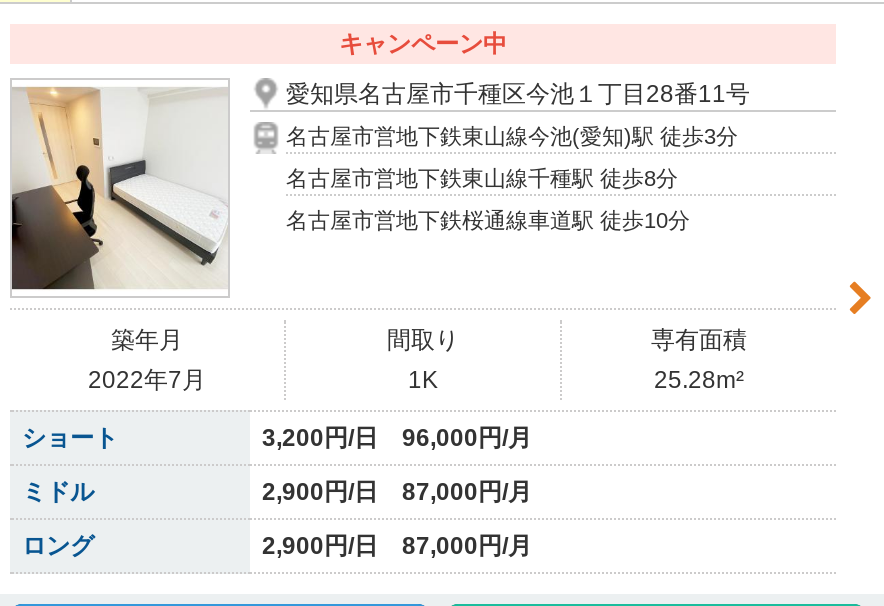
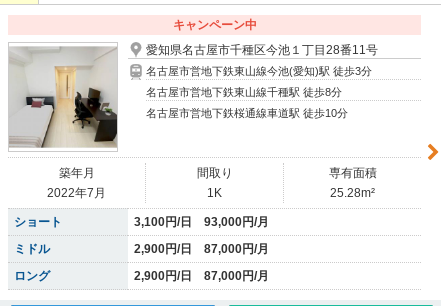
[10,86,228,290] [image] -> [9,47,118,148] [image]
[262,424,532,452] 3,200円/日 96,000円/月 -> [134,215,269,229] 3,100円/日 93,000円/月

